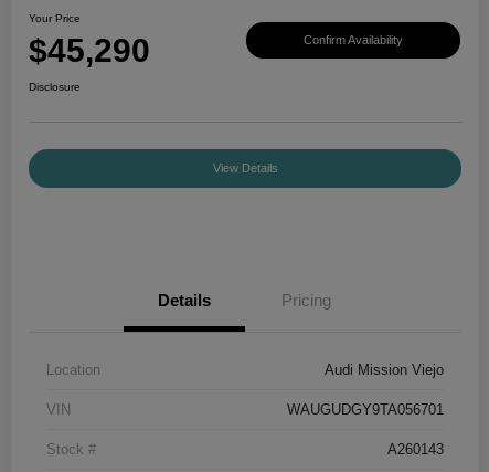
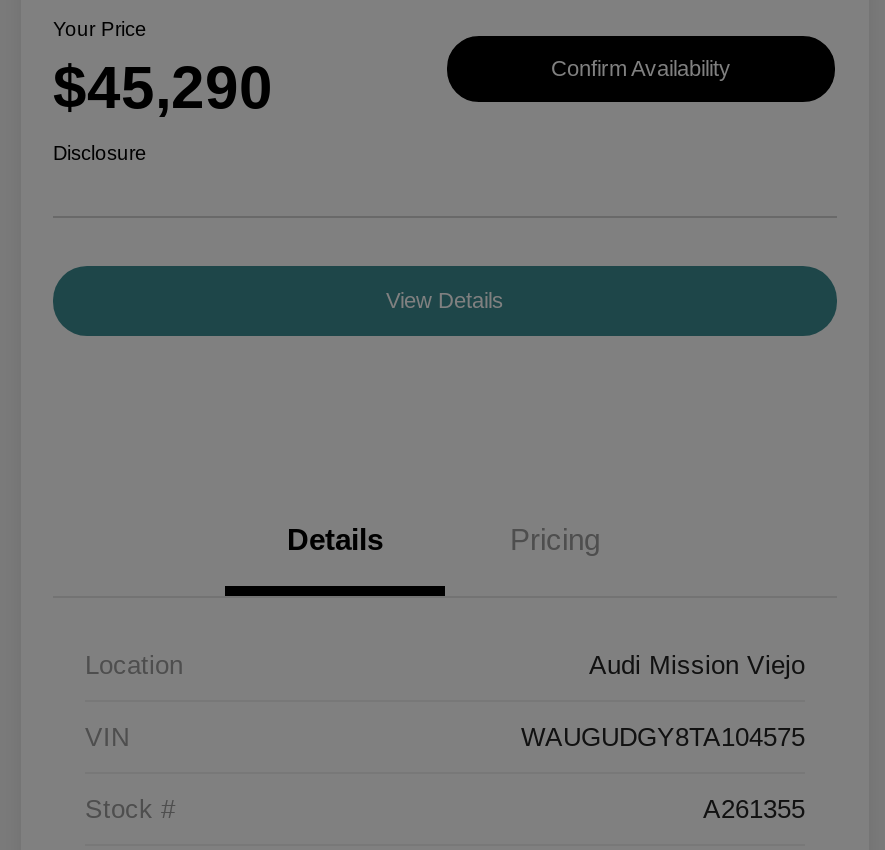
[287,401,444,418] WAUGUDGY9TA056701 -> [521,722,805,752] WAUGUDGY8TA104575
[387,441,444,458] A260143 -> [703,794,805,824] A261355

